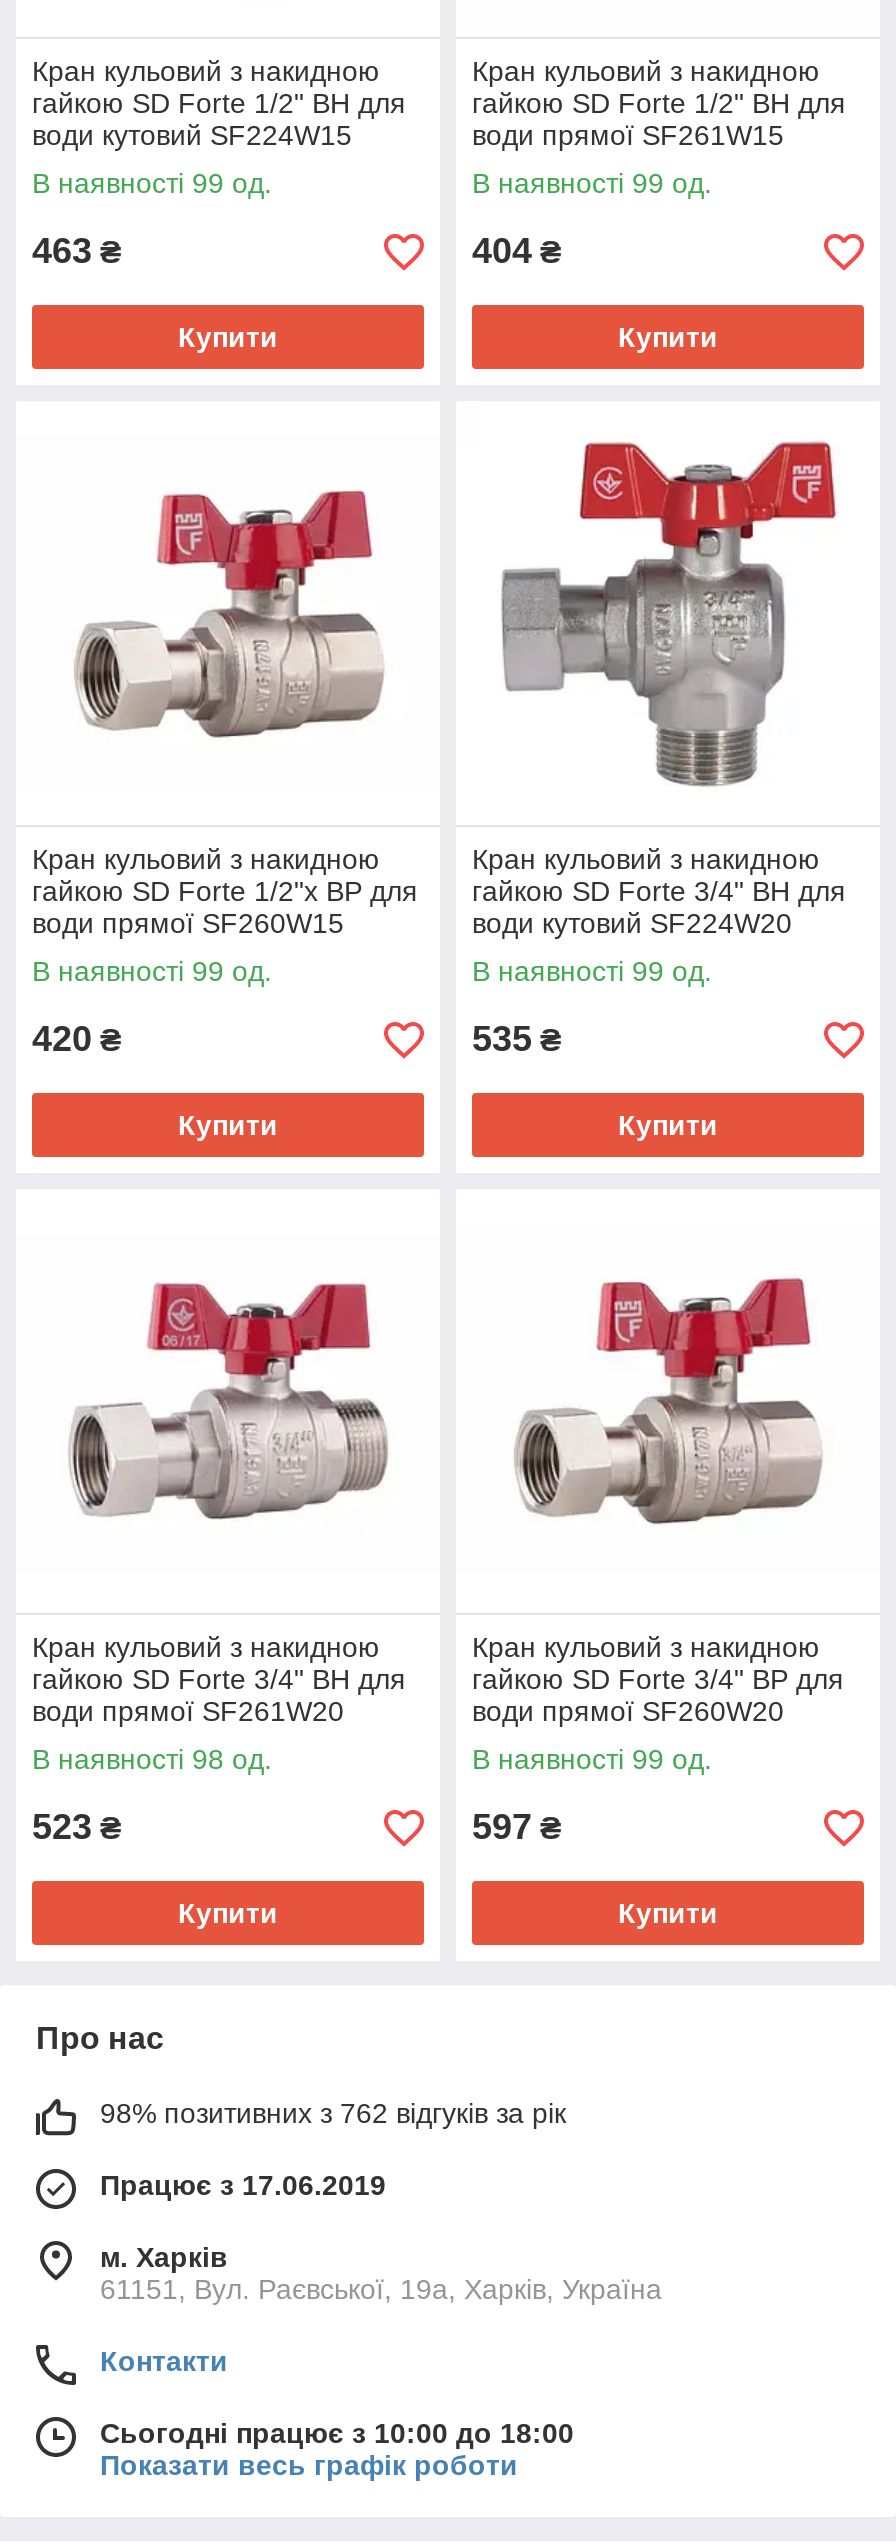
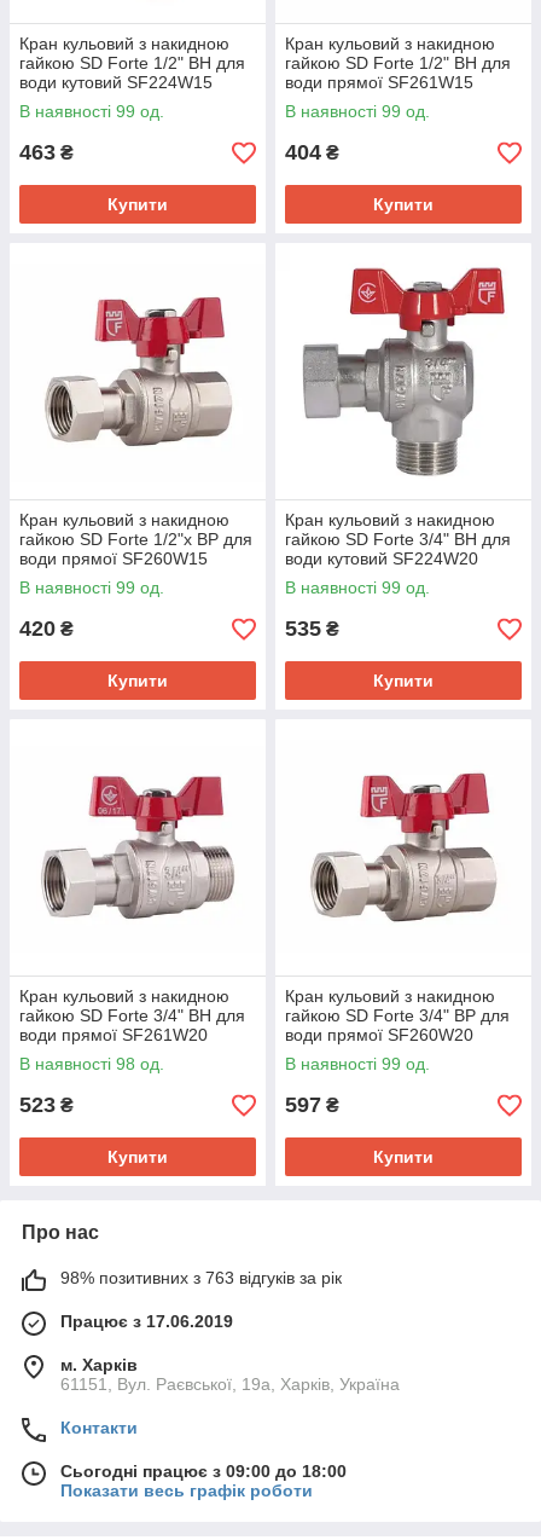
[100,2097,566,2129] 98% позитивних з 762 відгуків за рік -> [60,1268,342,1287] 98% позитивних з 763 відгуків за рік
[100,2417,574,2449] Сьогодні працює з 10:00 до 18:00 -> [60,1461,347,1481] Сьогодні працює з 09:00 до 18:00

